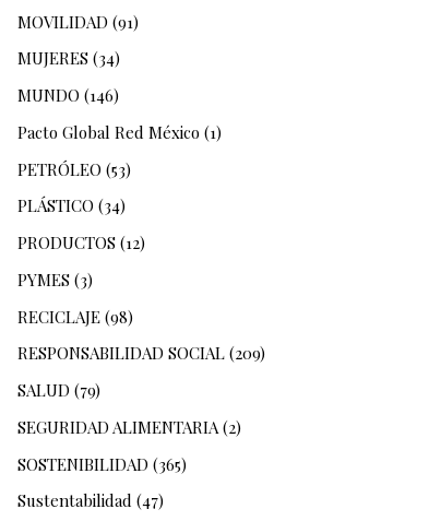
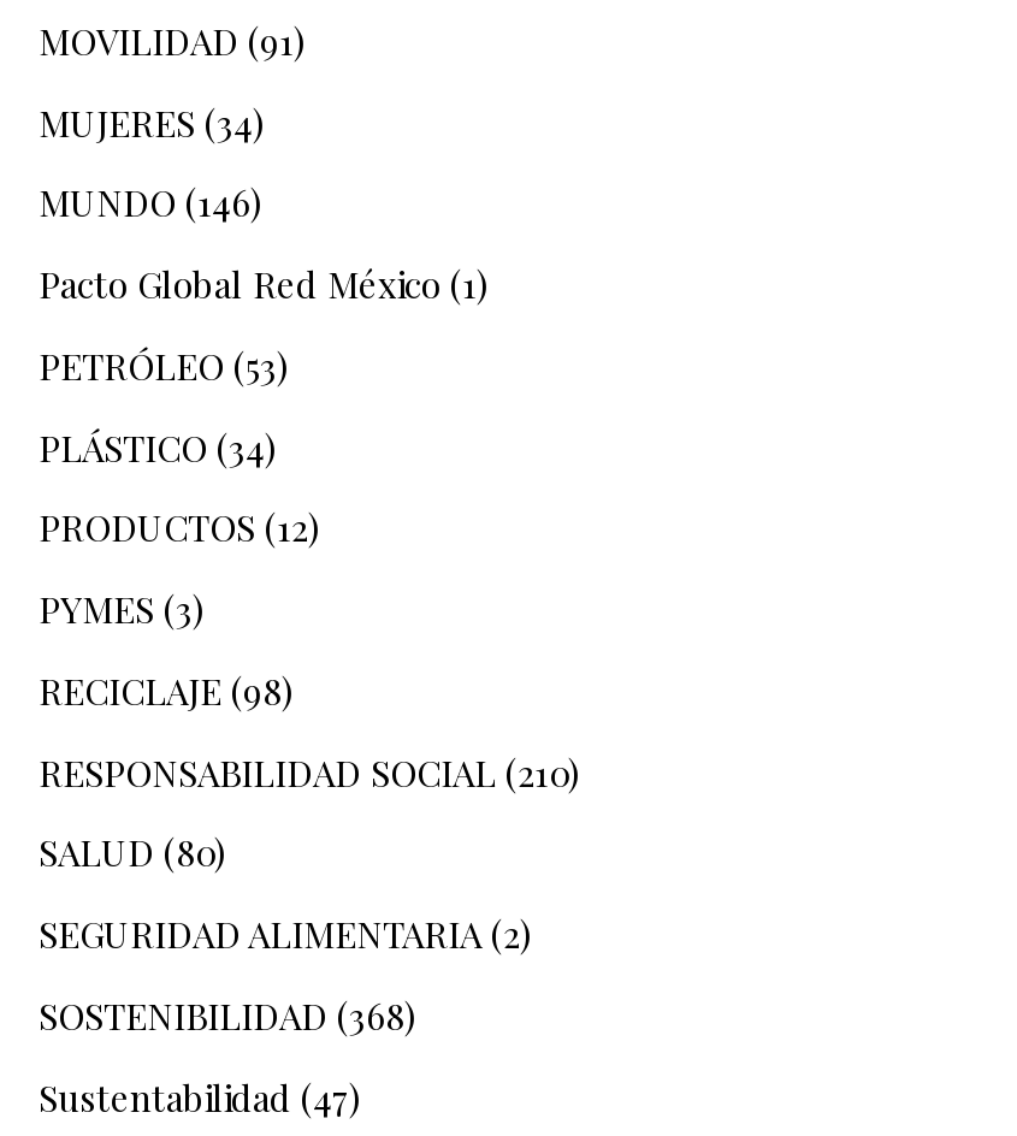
[17,342,265,364] RESPONSABILIDAD SOCIAL (209) -> [39,748,580,796] RESPONSABILIDAD SOCIAL (210)
[17,379,100,401] SALUD (79) -> [39,829,226,877] SALUD (80)
[17,453,187,475] SOSTENIBILIDAD (365) -> [39,992,416,1040] SOSTENIBILIDAD (368)

